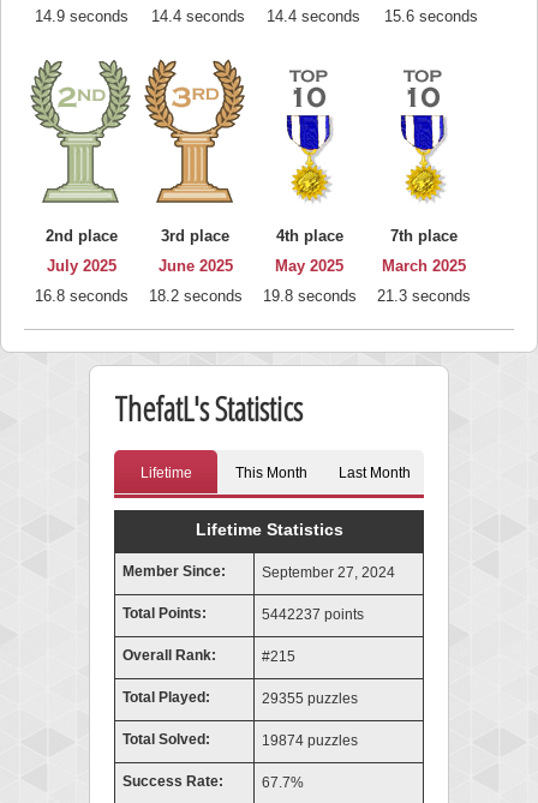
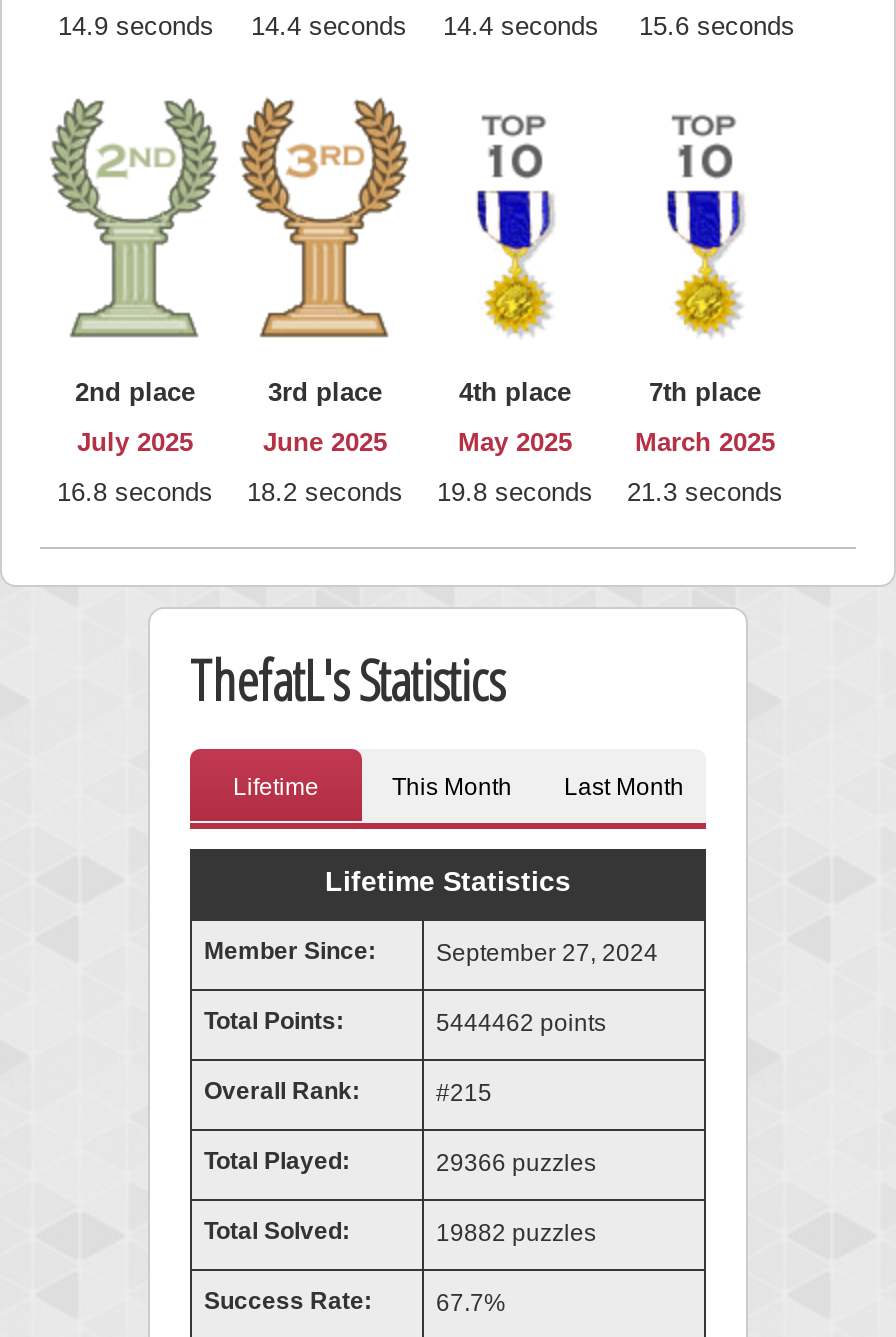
[258,606,364,623] 5442237 points -> [430,1009,606,1037] 5444462 points
[258,690,358,707] 29355 puzzles -> [430,1149,596,1177] 29366 puzzles
[258,732,358,749] 19874 puzzles -> [430,1219,596,1247] 19882 puzzles

